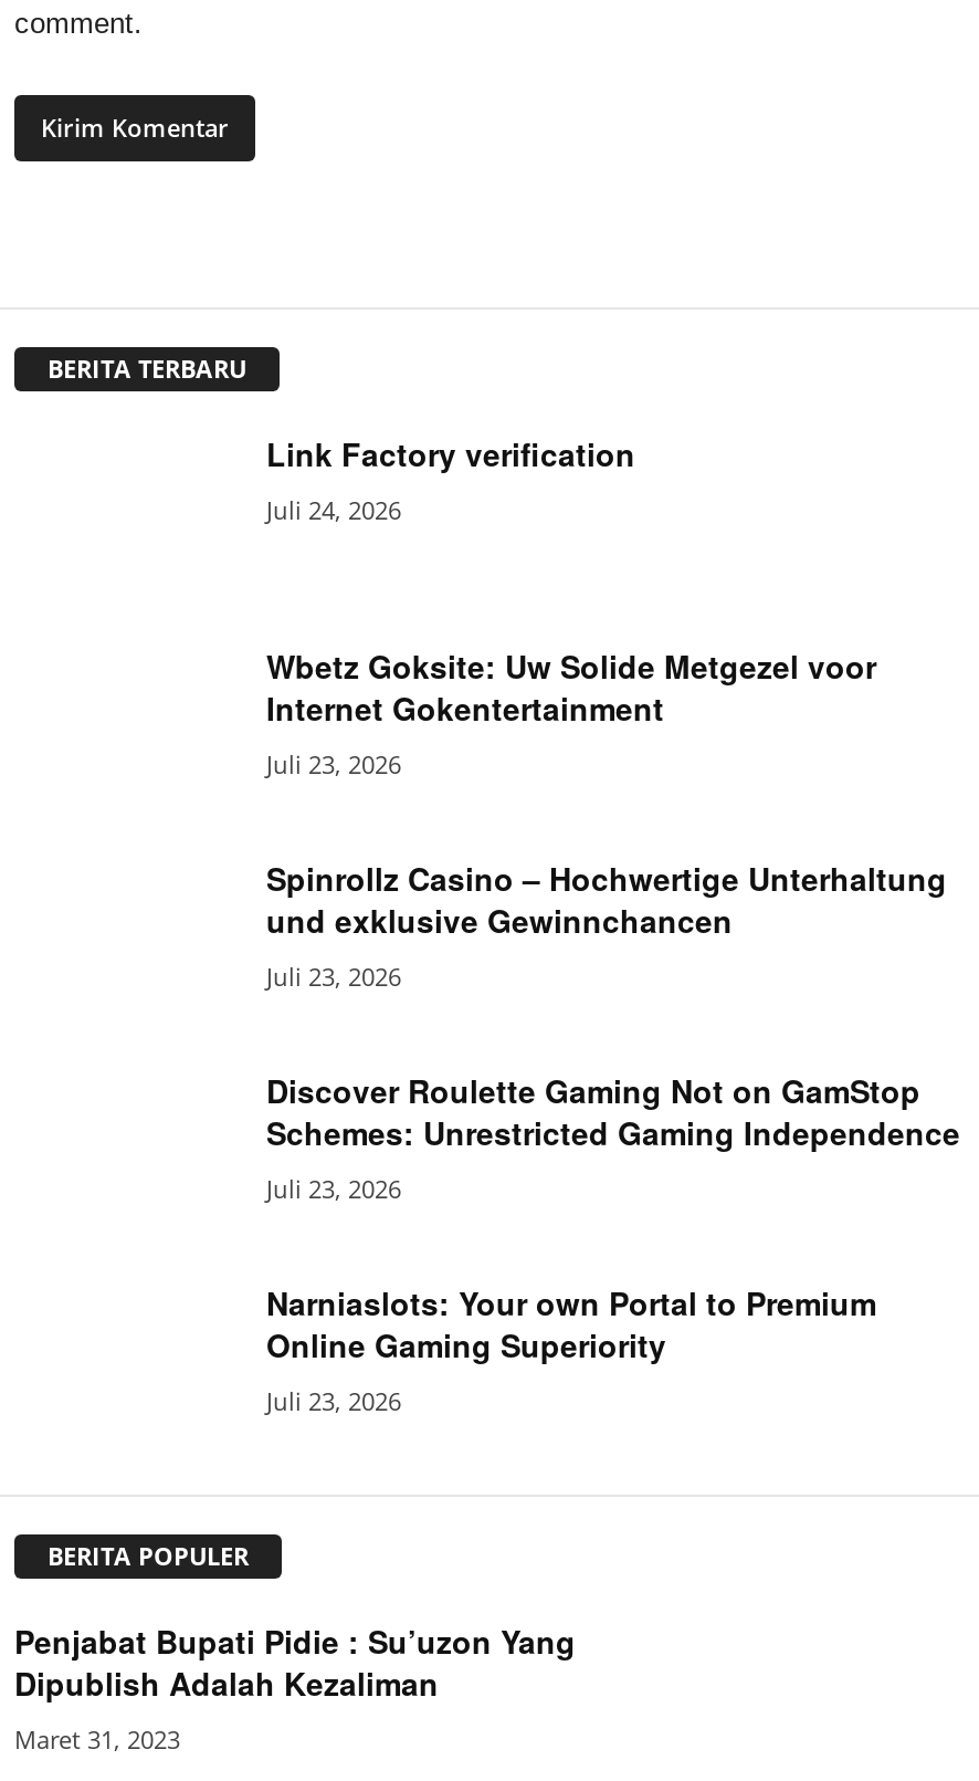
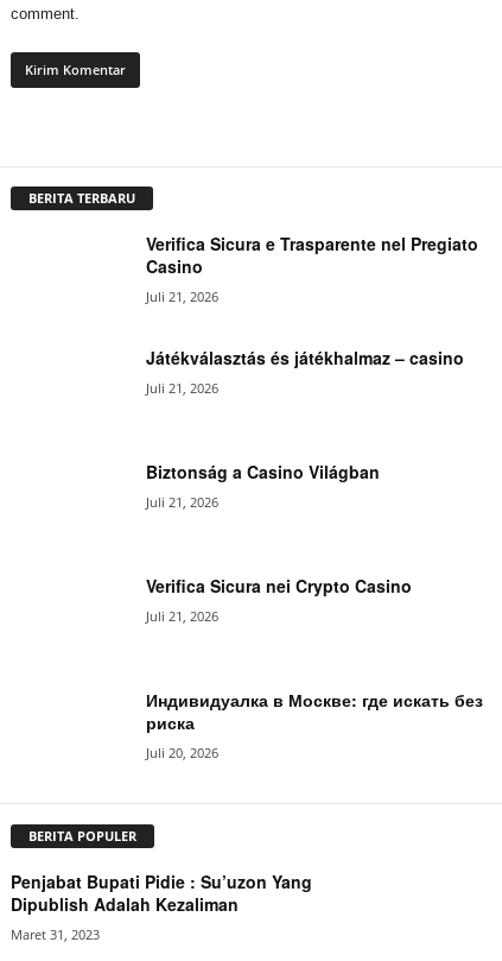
[266,432,635,527] Link Factory verification | Juli 24, 2026 -> [146,232,478,306] Verifica Sicura e Trasparente nel Pregiato | Casino | Juli 21, 2026
[266,644,876,781] Wbetz Goksite: Uw Solide Metgezel voor | Internet Gokentertainment | Juli 23, 2026 -> [146,346,464,397] Játékválasztás és játékhalmaz – casino | Juli 21, 2026
[266,857,947,994] Spinrollz Casino – Hochwertige Unterhaltung | und exklusive Gewinnchancen | Juli 23, 2026 -> [146,460,380,511] Biztonság a Casino Világban | Juli 21, 2026
[266,1069,960,1206] Discover Roulette Gaming Not on GamStop | Schemes: Unrestricted Gaming Independence | Juli 23, 2026 -> [146,574,412,625] Verifica Sicura nei Crypto Casino | Juli 21, 2026
[266,1281,876,1418] Narniaslots: Your own Portal to Premium | Online Gaming Superiority | Juli 23, 2026 -> [146,688,483,762] Индивидуалка в Москве: где искать без | риска | Juli 20, 2026

